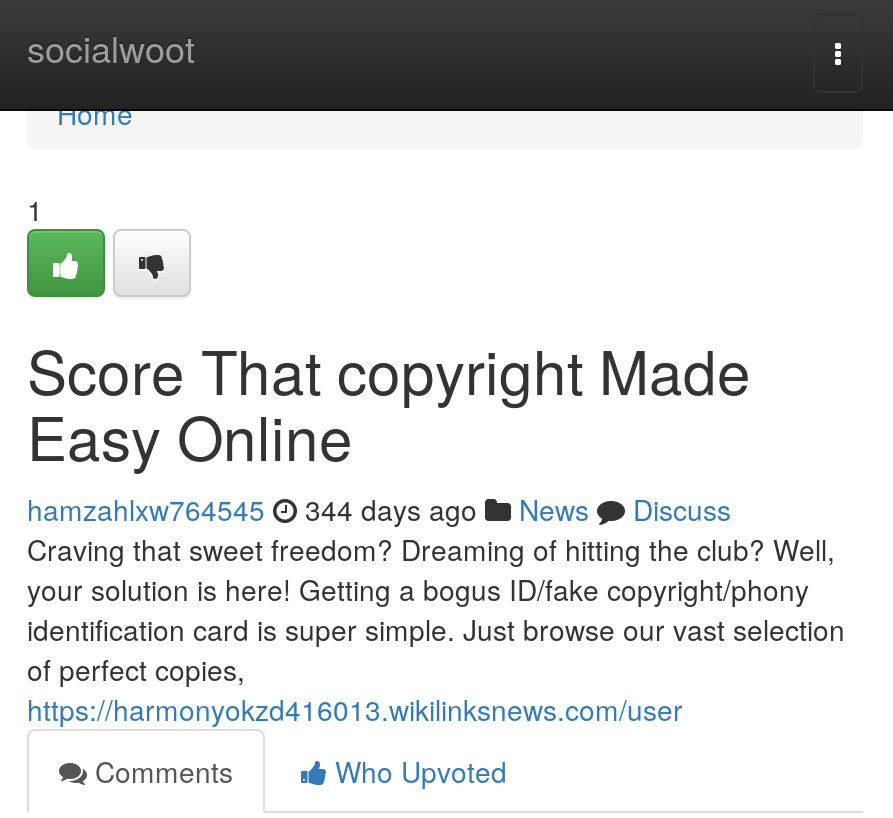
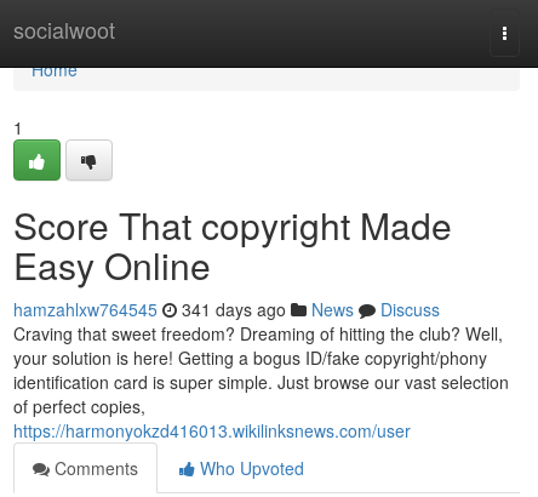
[27,489,731,529] hamzahlxw764545 344 days ago News Discuss -> [13,297,440,321] hamzahlxw764545 341 days ago News Discuss

